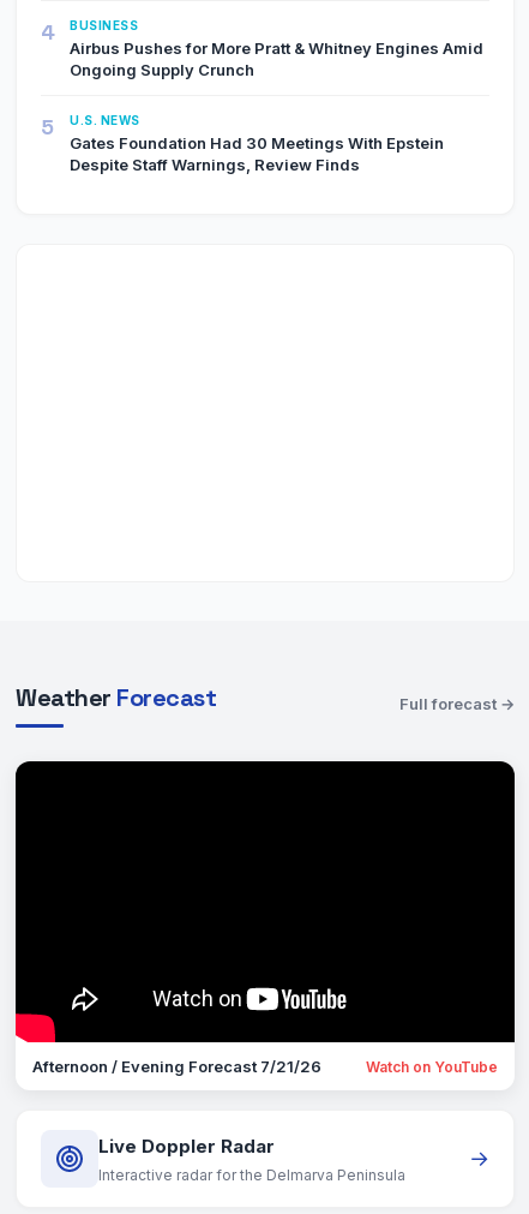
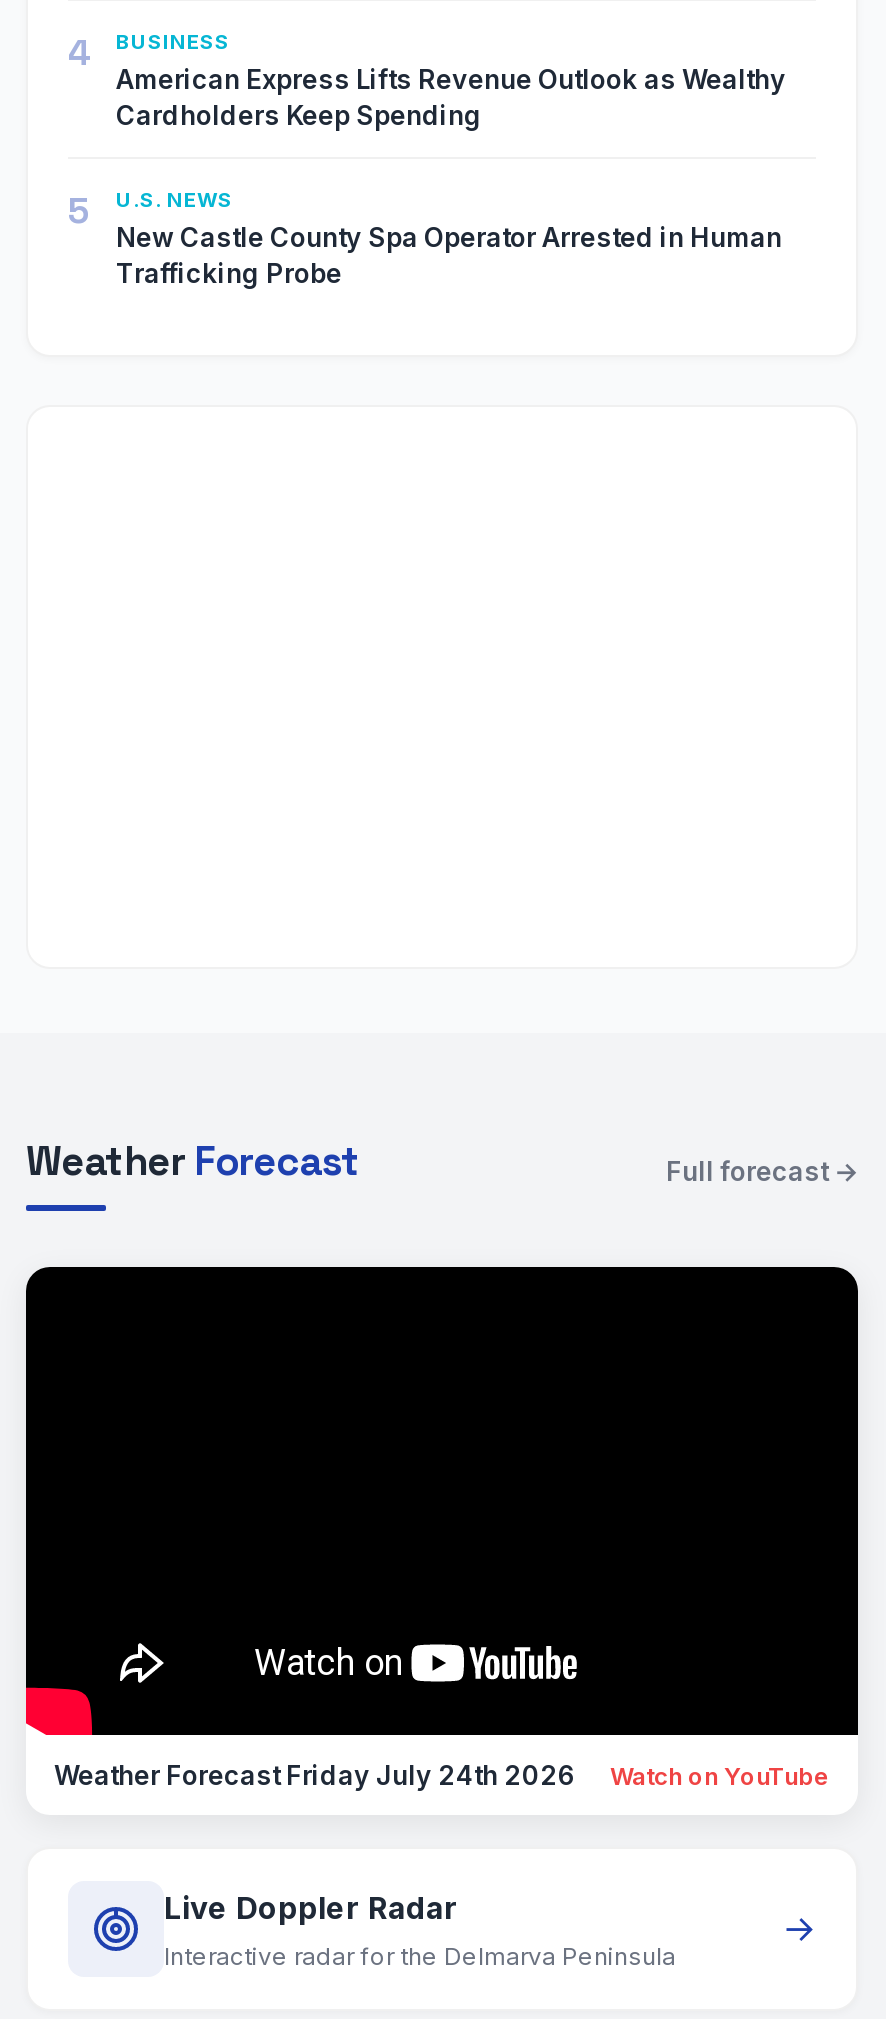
[70,38,483,79] Airbus Pushes for More Pratt & Whitney Engines Amid | Ongoing Supply Crunch -> [116,64,786,132] American Express Lifts Revenue Outlook as Wealthy | Cardholders Keep Spending
[70,133,444,174] Gates Foundation Had 30 Meetings With Epstein | Despite Staff Warnings, Review Finds -> [116,222,782,290] New Castle County Spa Operator Arrested in Human | Trafficking Probe
[32,1057,321,1076] Afternoon / Evening Forecast 7/21/26 -> [54,1760,576,1792] Weather Forecast Friday July 24th 2026

